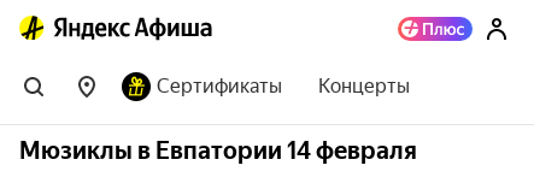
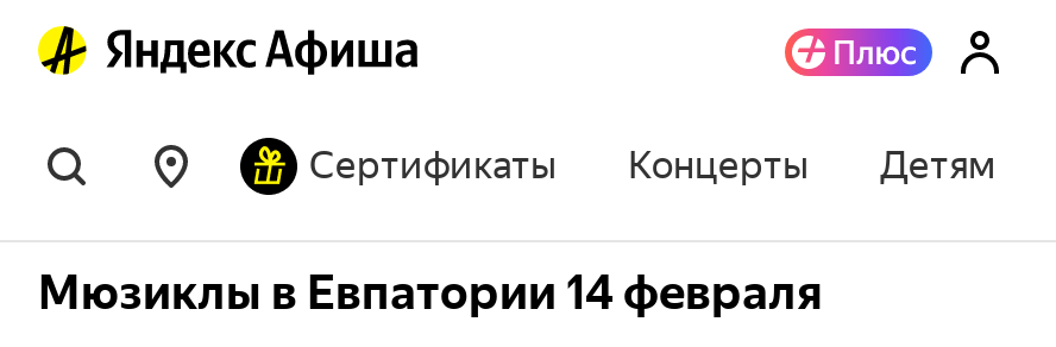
none -> [880,143,997,188] Детям

